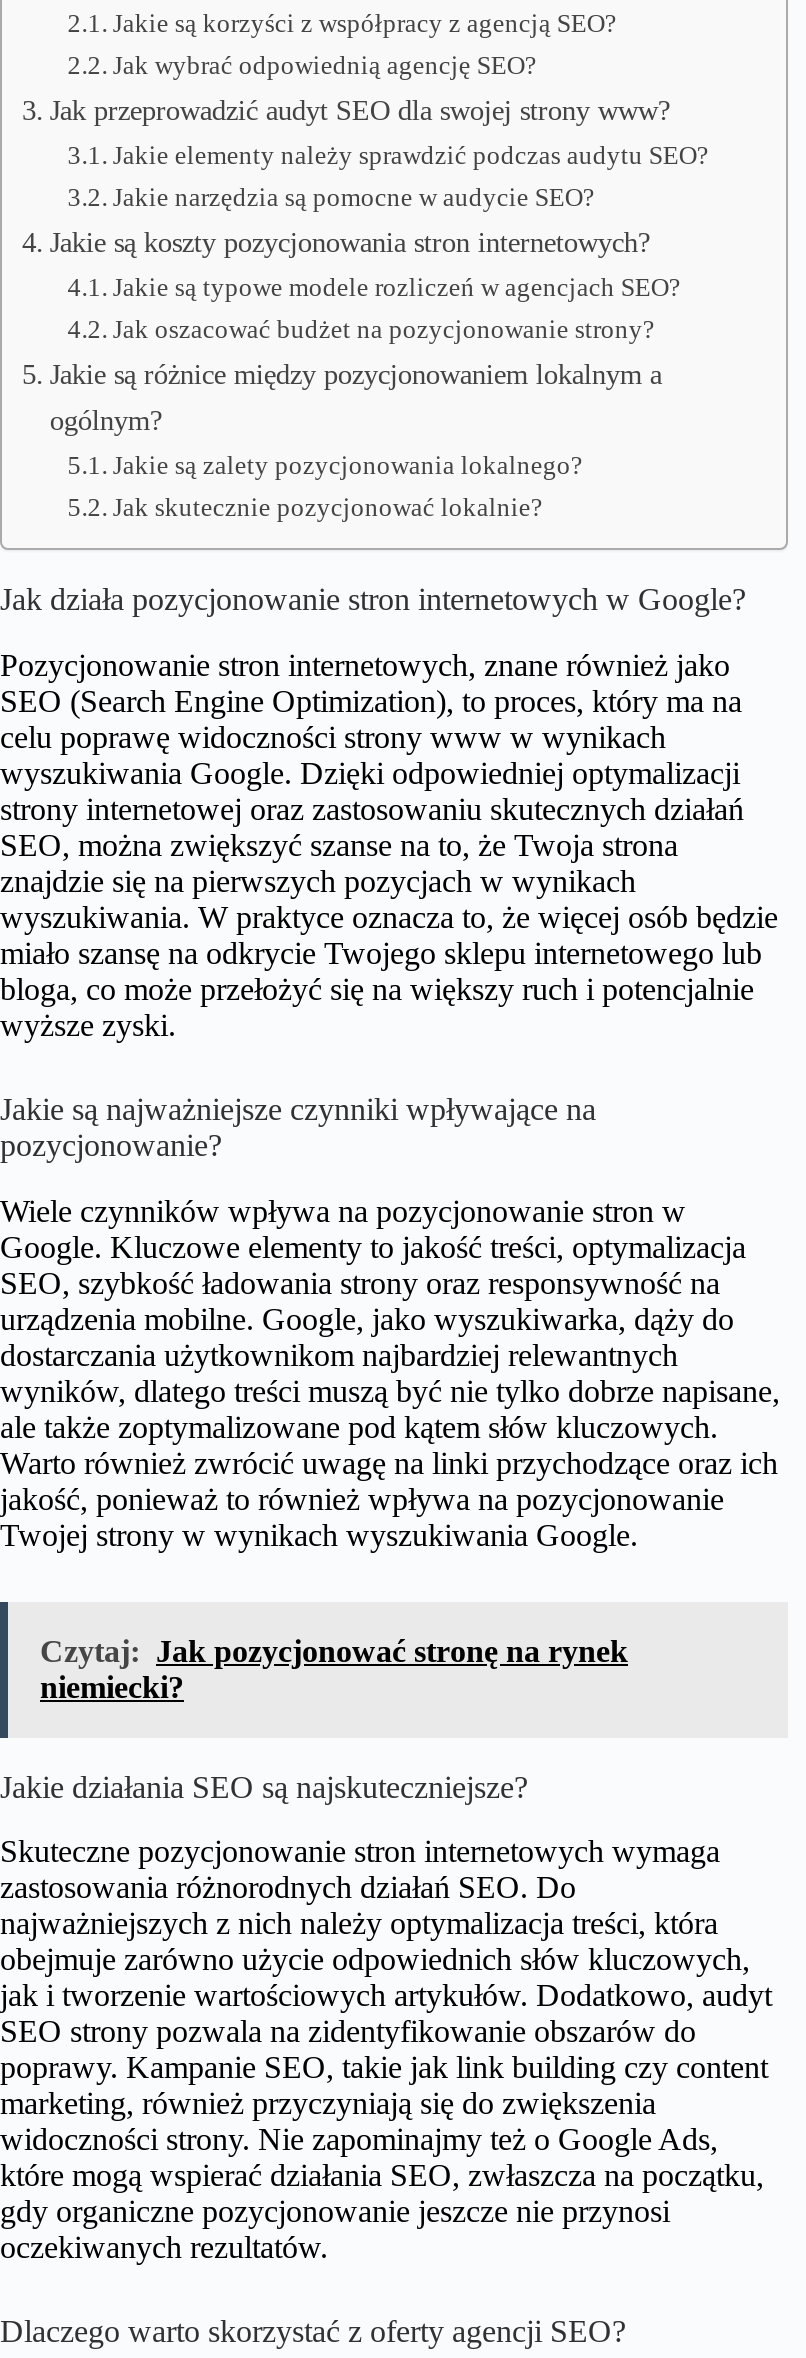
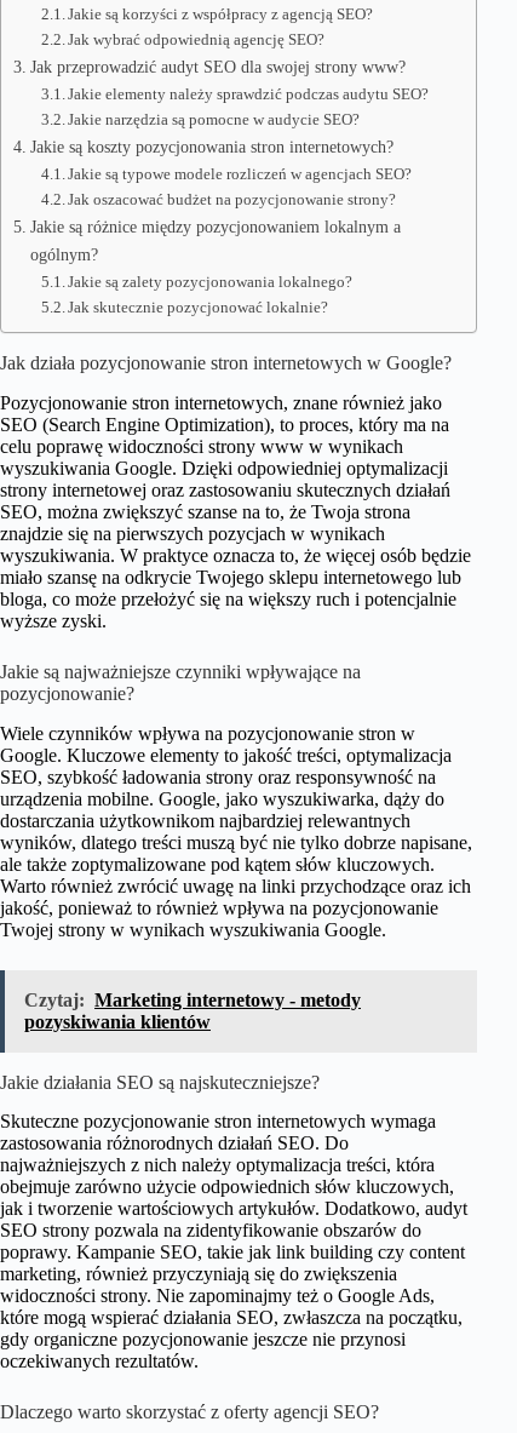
[40,1633,628,1703] Czytaj: Jak pozycjonować stronę na rynek | niemiecki? -> [24,989,361,1032] Czytaj: Marketing internetowy - metody | pozyskiwania klientów

